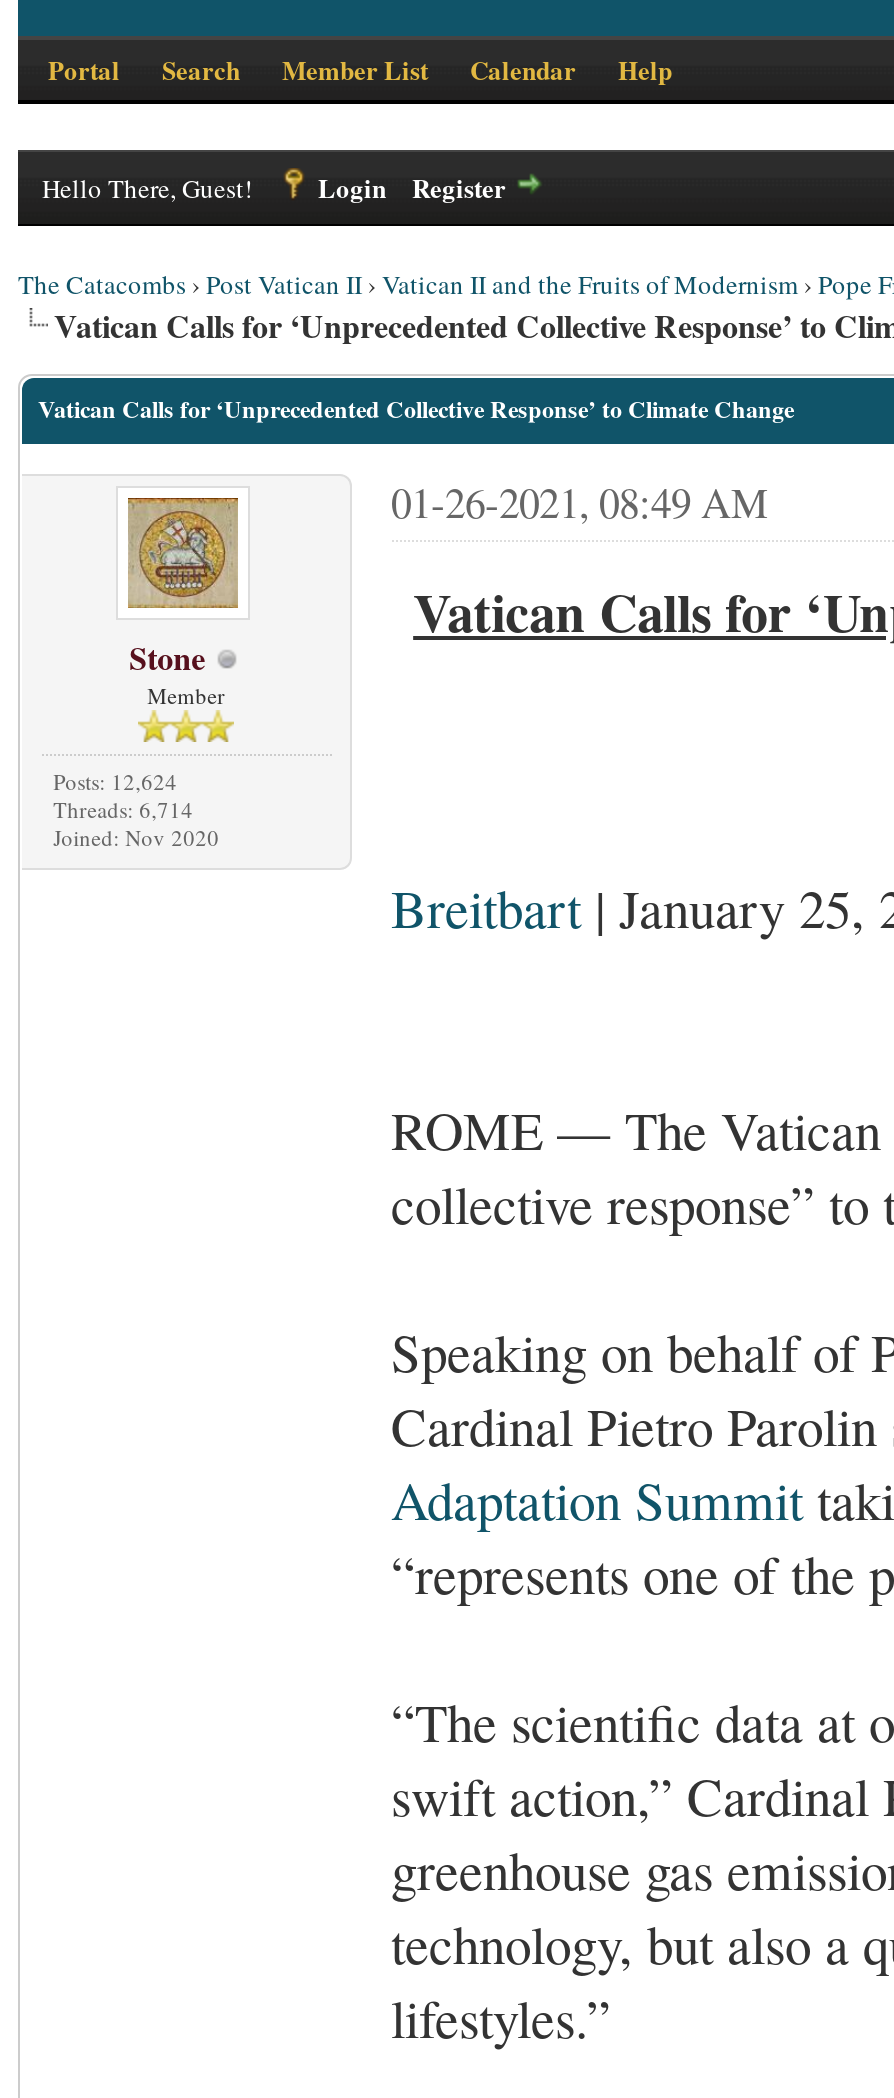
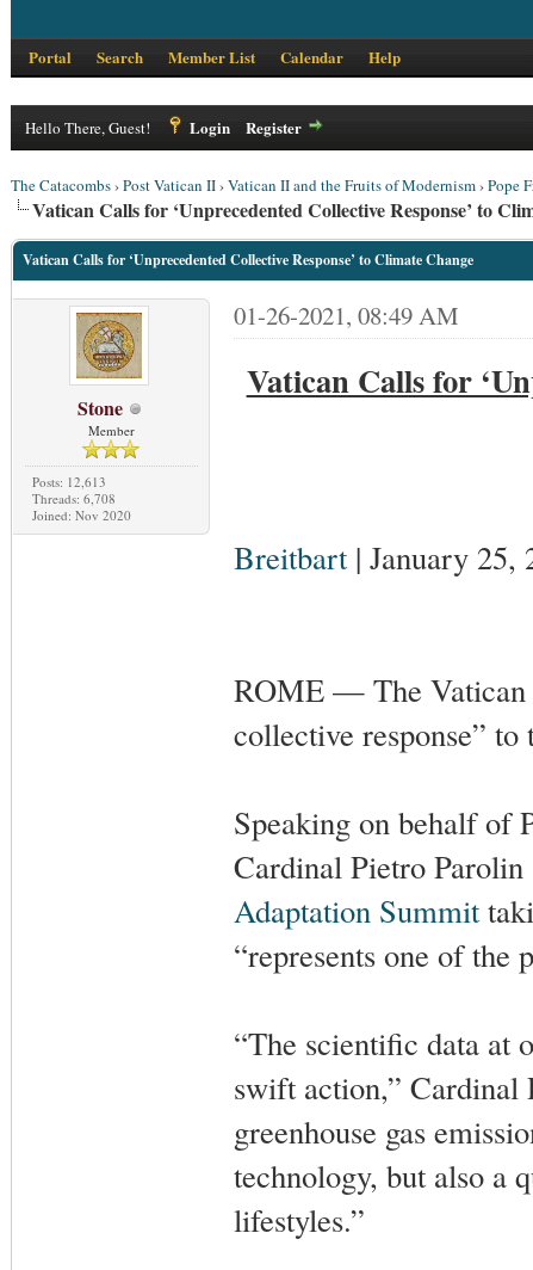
[53,766,177,796] Posts: 12,624 -> [32,473,106,491] Posts: 12,613
[53,794,193,824] Threads: 6,714 -> [32,489,115,507] Threads: 6,708

